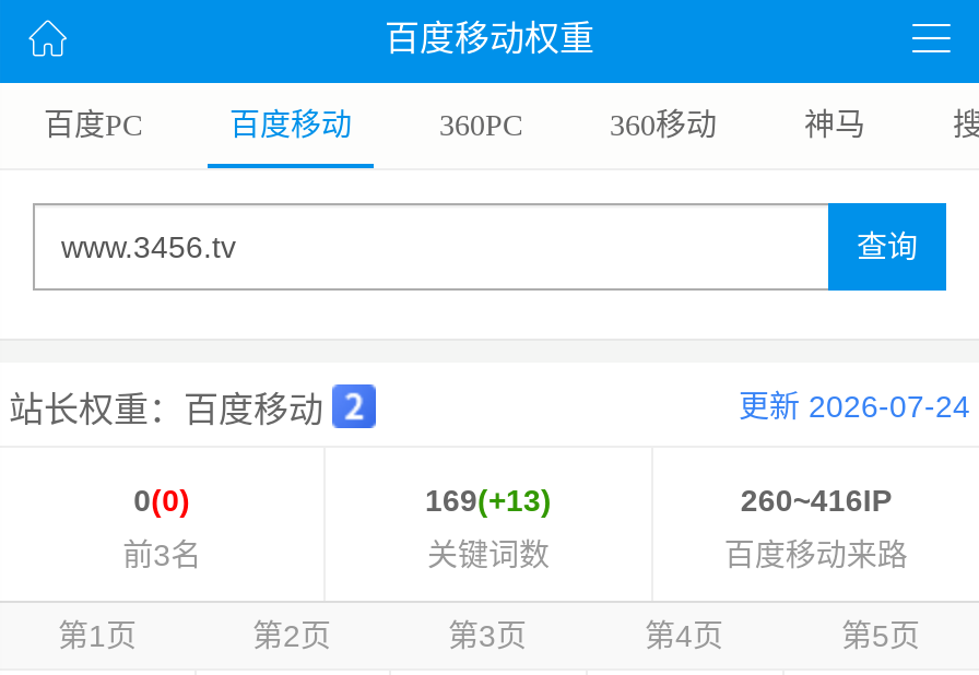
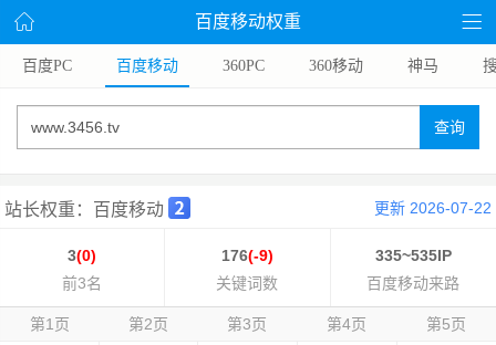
[739,390,970,425] 更新 2026-07-24 -> [374,199,492,217] 更新 2026-07-22
[134,483,191,518] 0(0) -> [68,247,97,265] 3(0)
[425,483,552,518] 169(+13) -> [221,247,273,265] 176(-9)
[740,483,891,518] 260~416IP -> [375,247,451,265] 335~535IP

